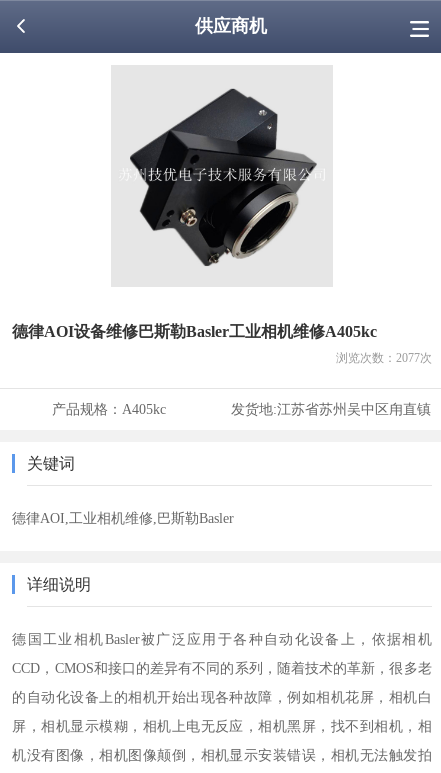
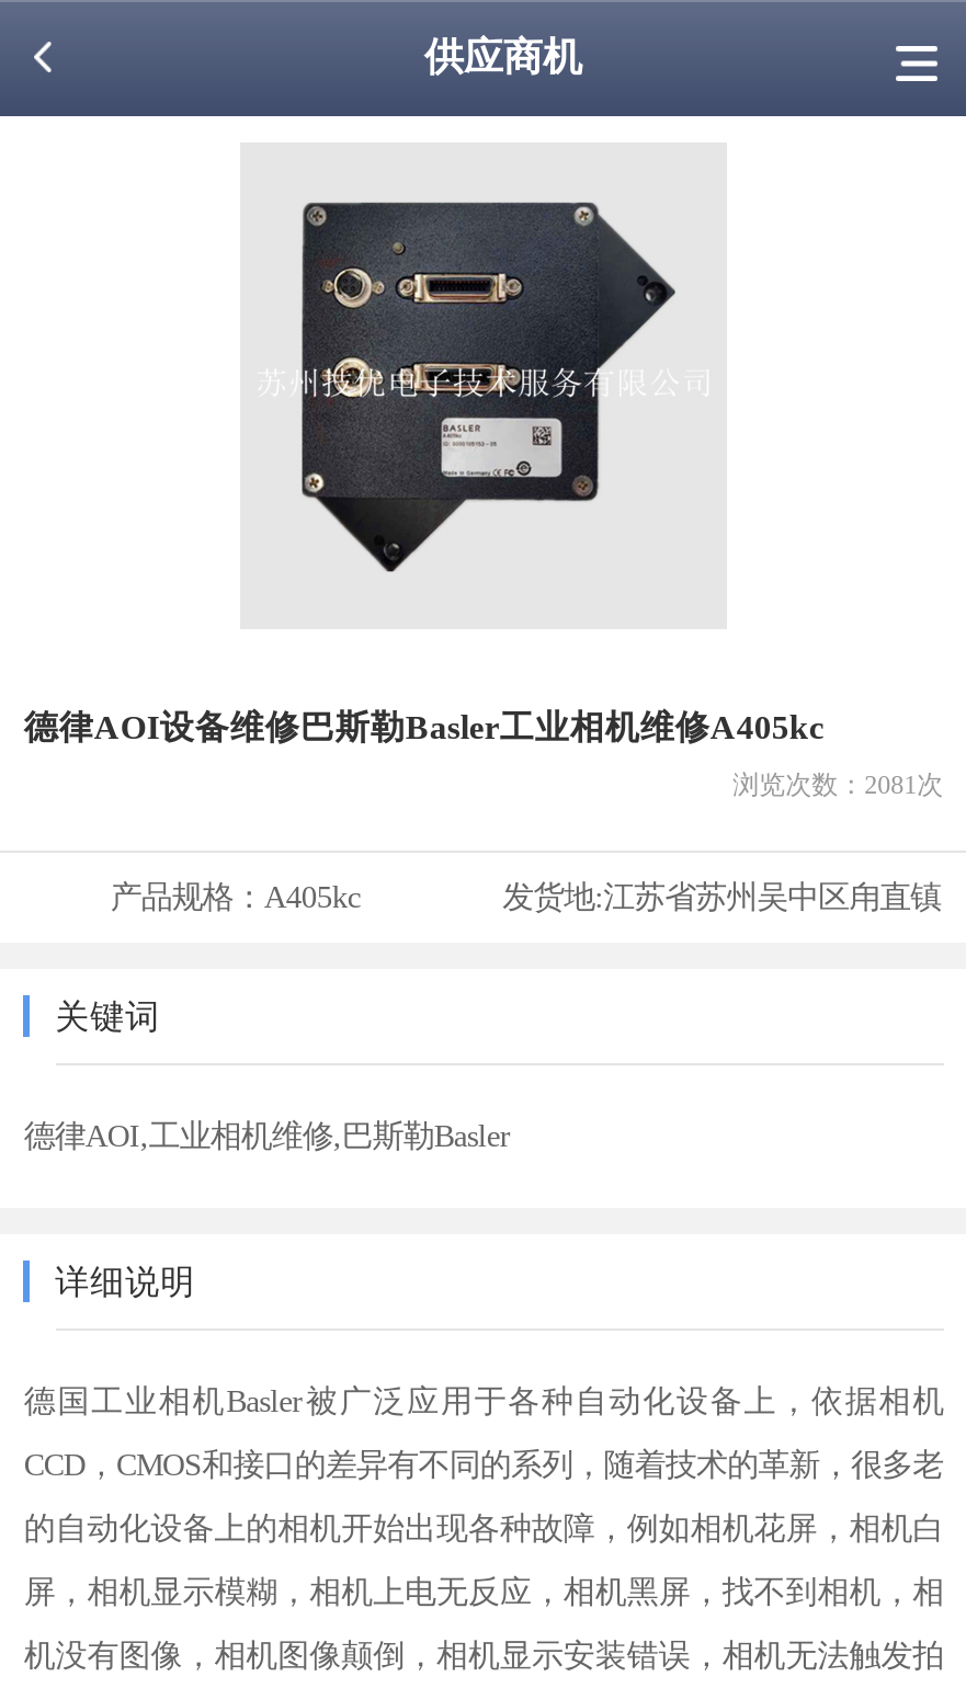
[129,88,317,267] [image] -> [282,195,690,583] [image]
[336,351,432,365] 浏览次数：2077次 -> [733,769,943,799] 浏览次数：2081次

